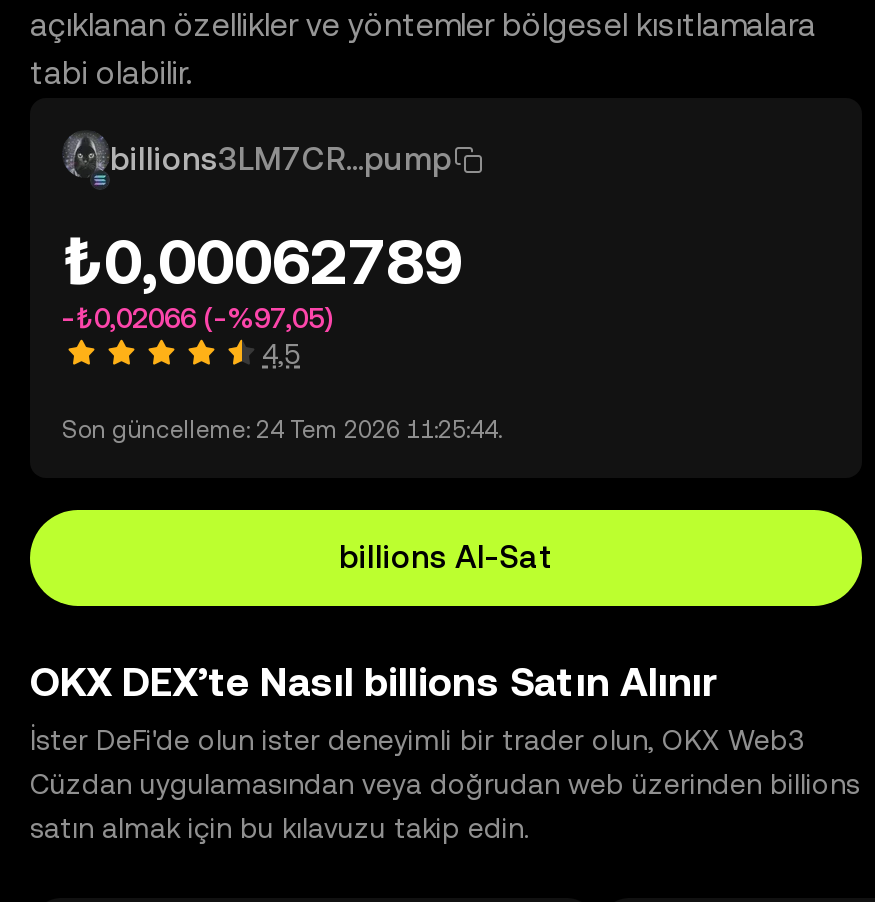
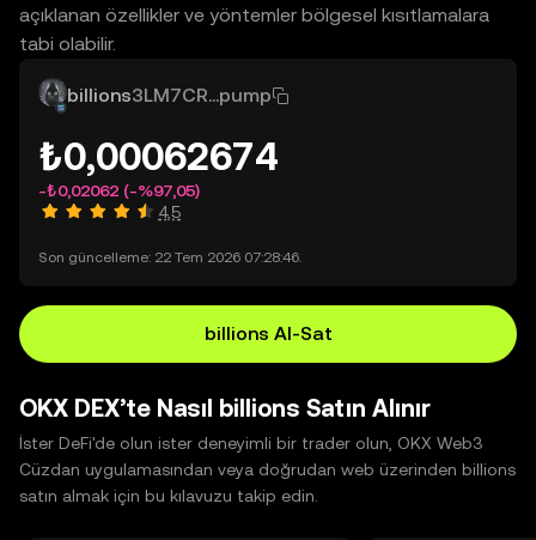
[62,224,462,298] ₺0,00062789 -> [38,134,278,178] ₺0,00062674
[62,302,332,334] -₺0,02066 (-%97,05) -> [38,181,200,200] -₺0,02062 (-%97,05)
[62,416,502,444] Son güncelleme: 24 Tem 2026 11:25:44. -> [38,249,301,266] Son güncelleme: 22 Tem 2026 07:28:46.

